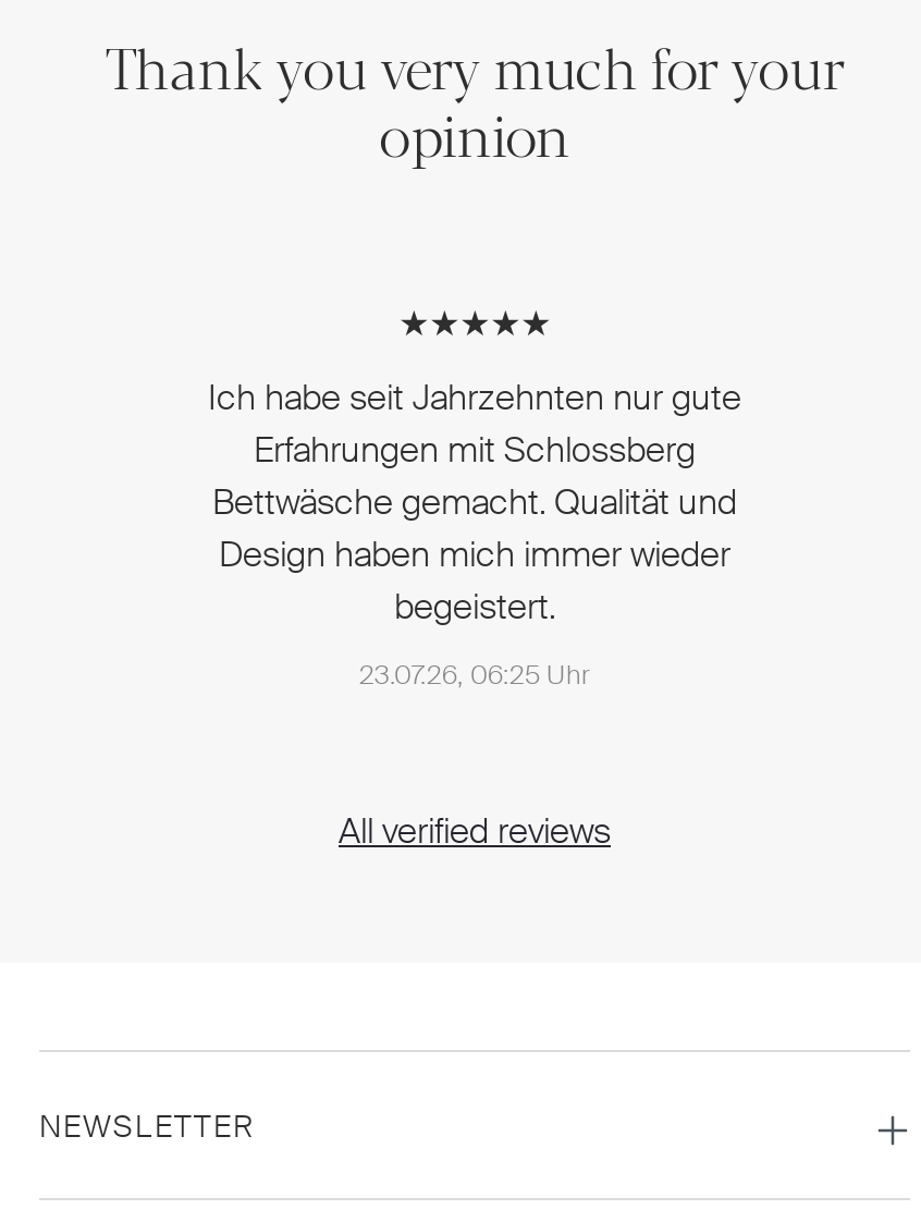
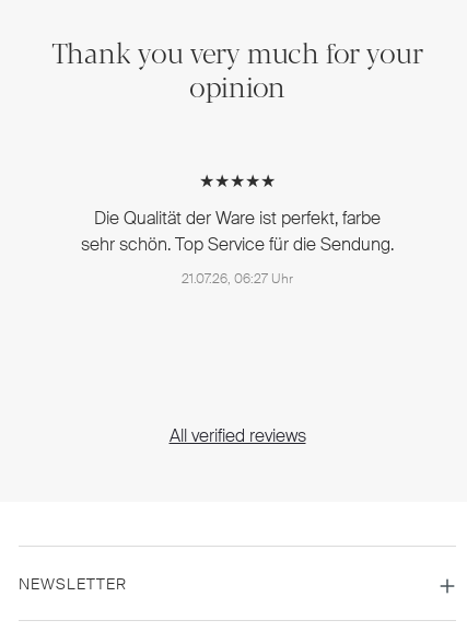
[208,375,741,630] Ich habe seit Jahrzehnten nur gute | Erfahrungen mit Schlossberg | Bettwäsche gemacht. Qualität und | Design haben mich immer wieder | begeistert. -> [81,207,394,256] Die Qualität der Ware ist perfekt, farbe | sehr schön. Top Service für die Sendung.
[359,658,590,693] 23.07.26, 06:25 Uhr -> [182,270,293,288] 21.07.26, 06:27 Uhr

